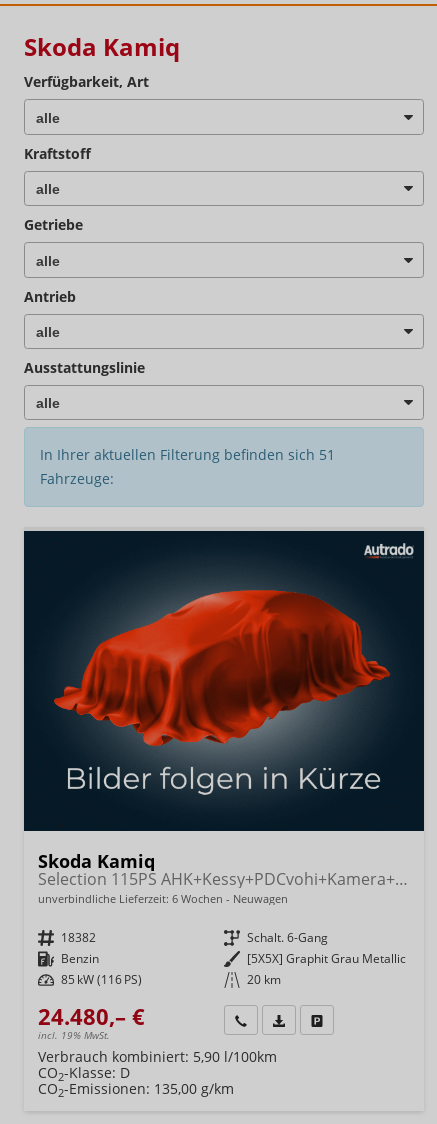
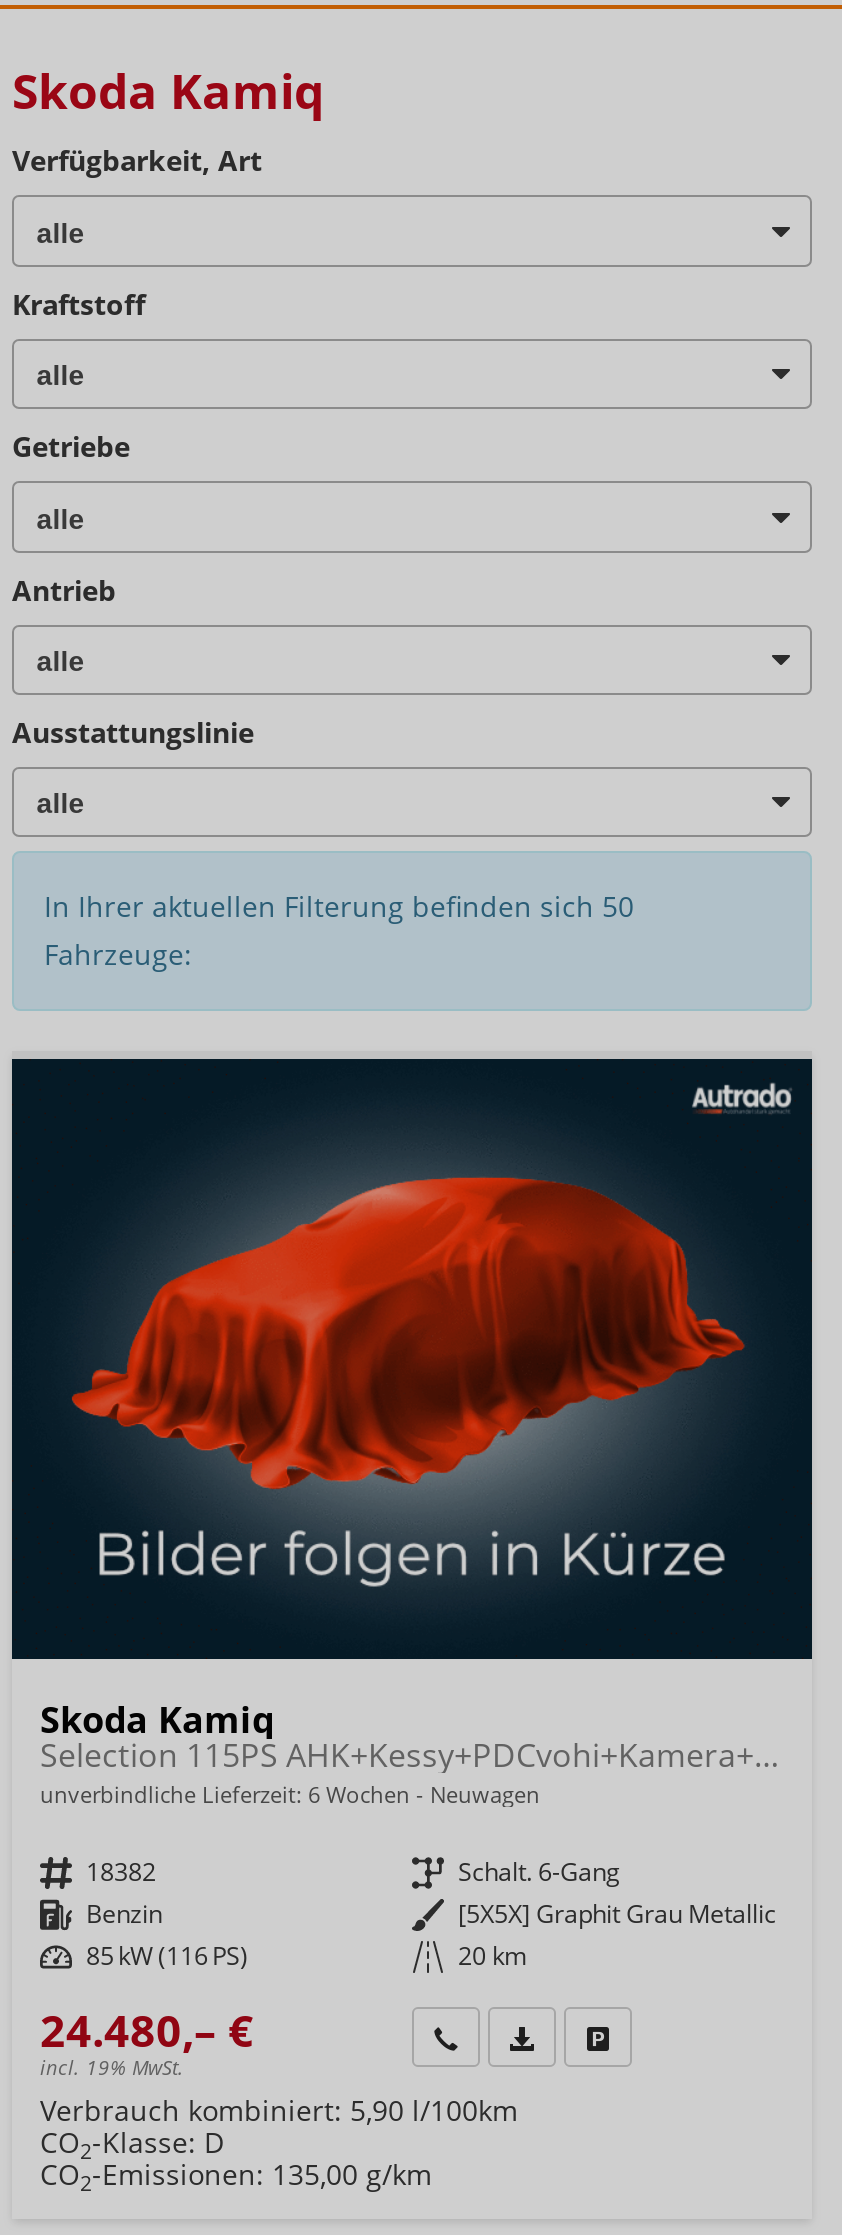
[40,445,335,464] In Ihrer aktuellen Filterung befinden sich 51 -> [44,888,634,926] In Ihrer aktuellen Filterung befinden sich 50

